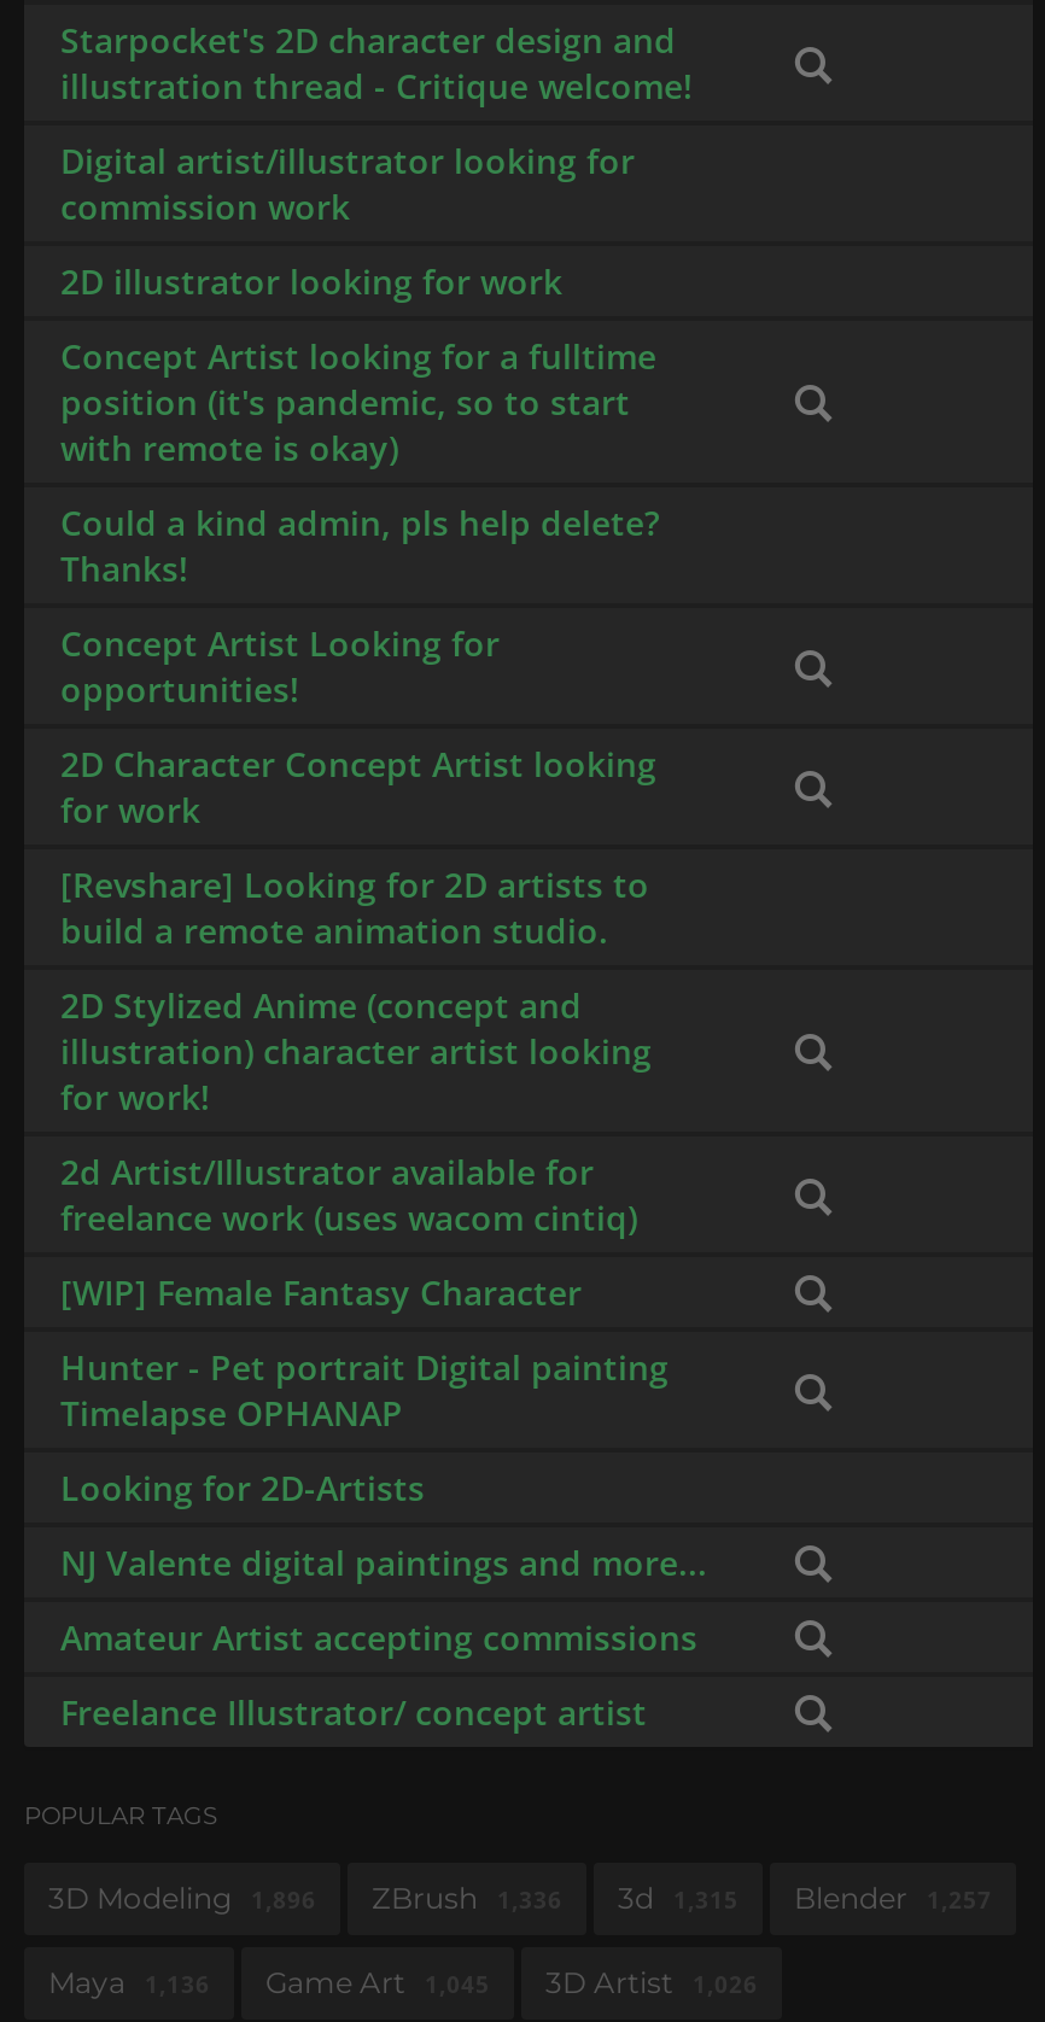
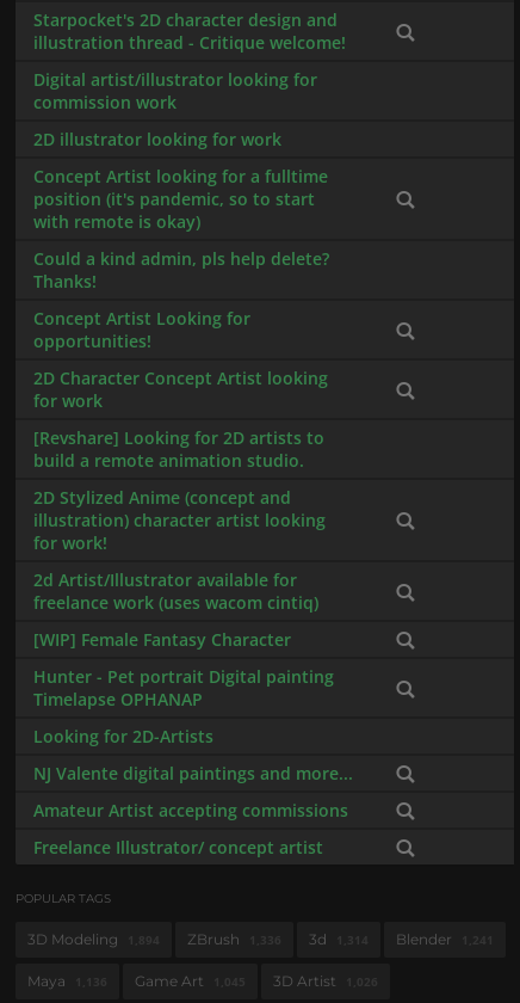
[48,1880,316,1916] 3D Modeling 1,896 -> [27,930,160,948] 3D Modeling 1,894
[618,1880,738,1916] 3d 1,315 -> [309,930,369,948] 3d 1,314
[794,1880,992,1916] Blender 1,257 -> [396,930,494,948] Blender 1,241

